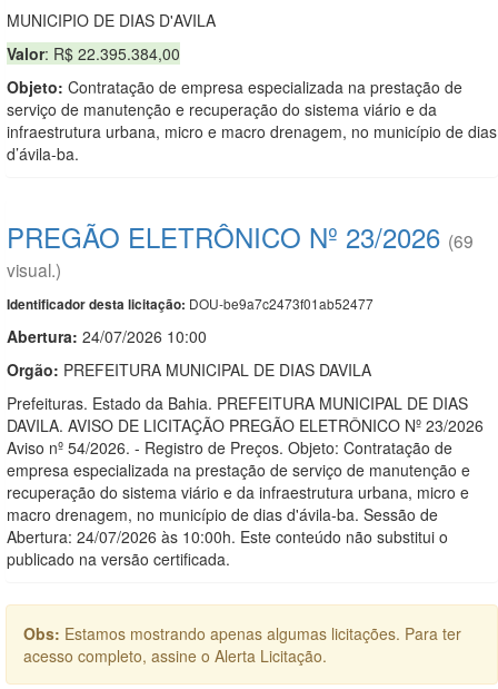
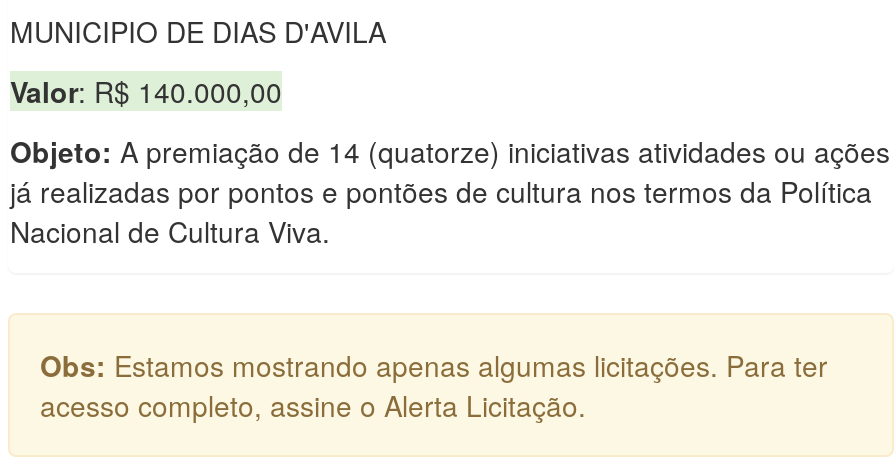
[7,42,497,569] Valor: R$ 22.395.384,00 | Objeto: Contratação de empresa especializada na prestação de | serviço de manutenção e recuperação do sistema viário e da | infraestrutura urbana, micro e macro drenagem, no município de dias | d’ávila-ba. | PREGÃO ELETRÔNICO Nº 23/2026 (69 | visual.) | Identificador desta licitação: DOU-be9a7c2473f01ab52477 | Abertura: 24/07/2026 10:00 | Orgão: PREFEITURA MUNICIPAL DE DIAS DAVILA | Prefeituras. Estado da Bahia. PREFEITURA MUNICIPAL DE DIAS | DAVILA. AVISO DE LICITAÇÃO PREGÃO ELETRÔNICO Nº 23/2026 | Aviso nº 54/2026. - Registro de Preços. Objeto: Contratação de | empresa especializada na prestação de serviço de manutenção e | recuperação do sistema viário e da infraestrutura urbana, micro e | macro drenagem, no município de dias d'ávila-ba. Sessão de | Abertura: 24/07/2026 às 10:00h. Este conteúdo não substitui o | publicado na versão certificada. -> [10,70,890,250] Valor: R$ 140.000,00 | Objeto: A premiação de 14 (quatorze) iniciativas atividades ou ações | já realizadas por pontos e pontões de cultura nos termos da Política | Nacional de Cultura Viva.

